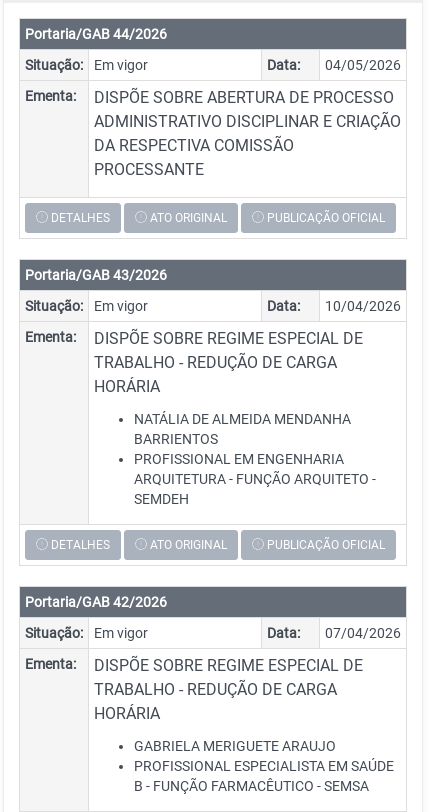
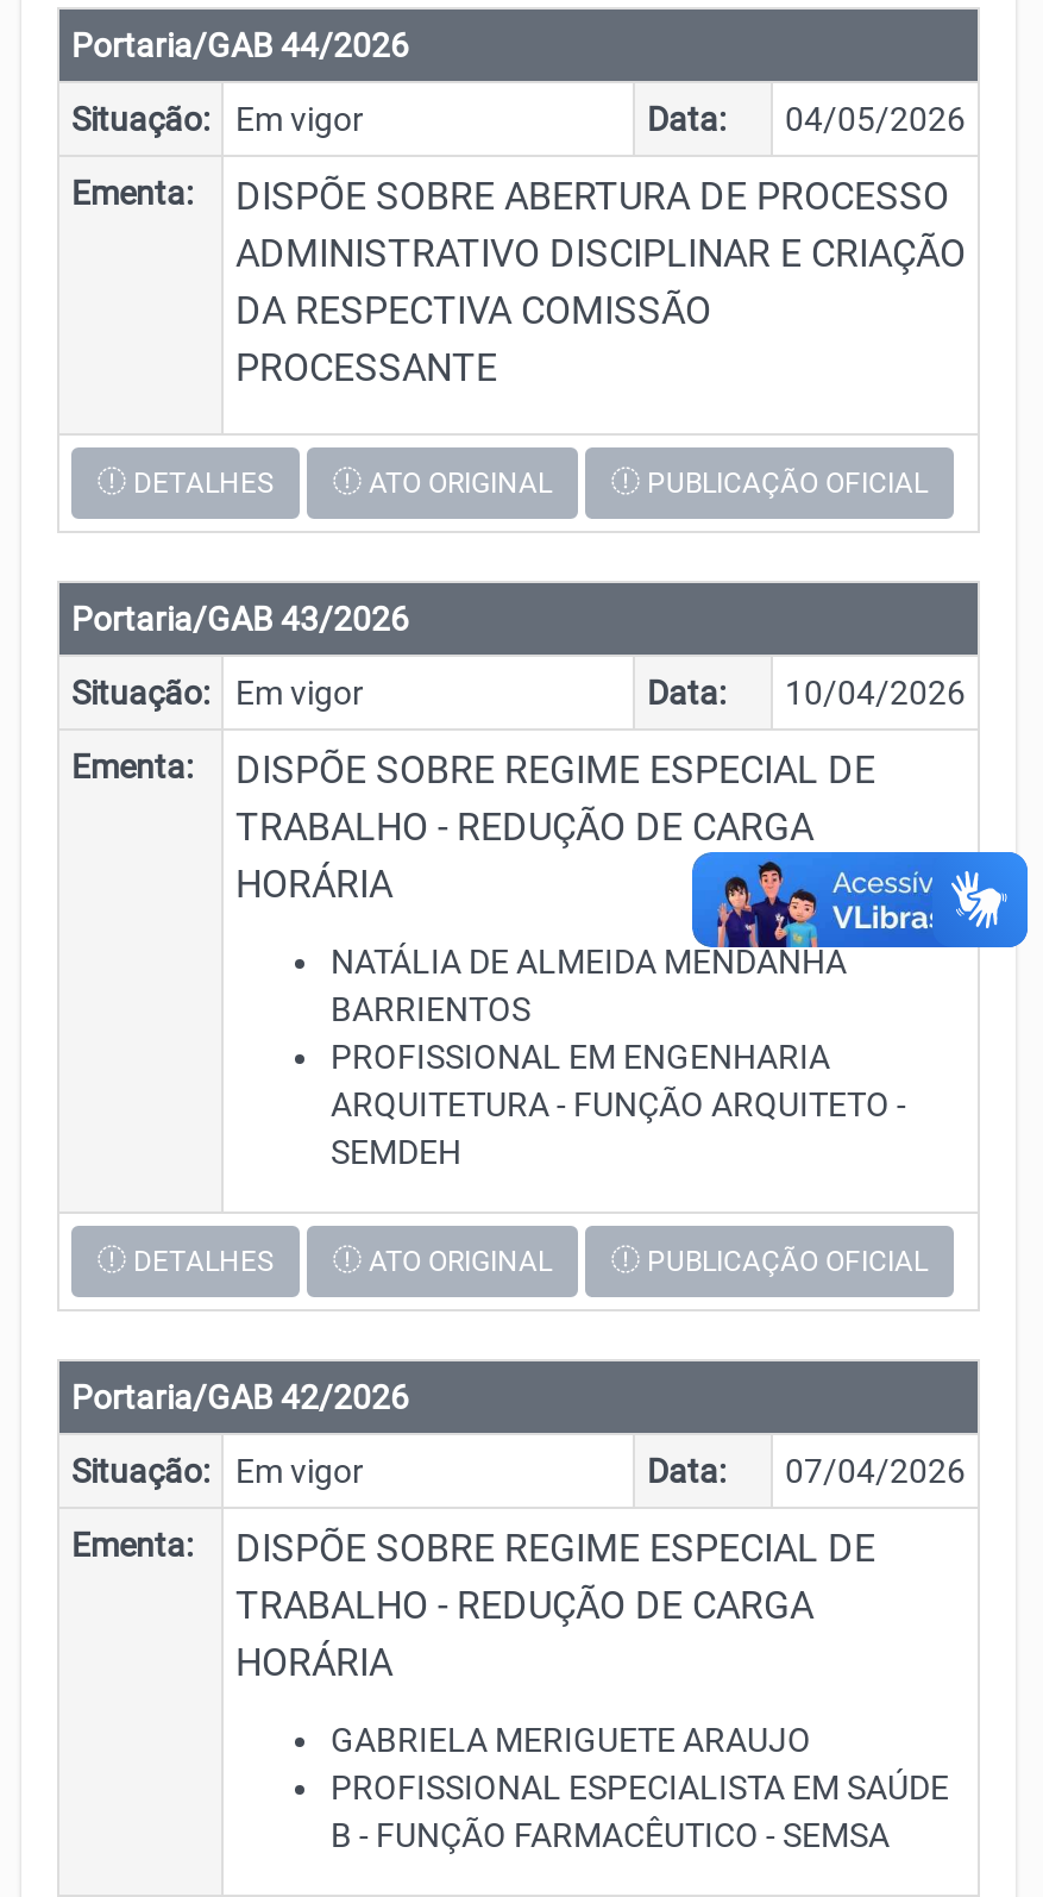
none -> [690,850,1030,950] [image]

